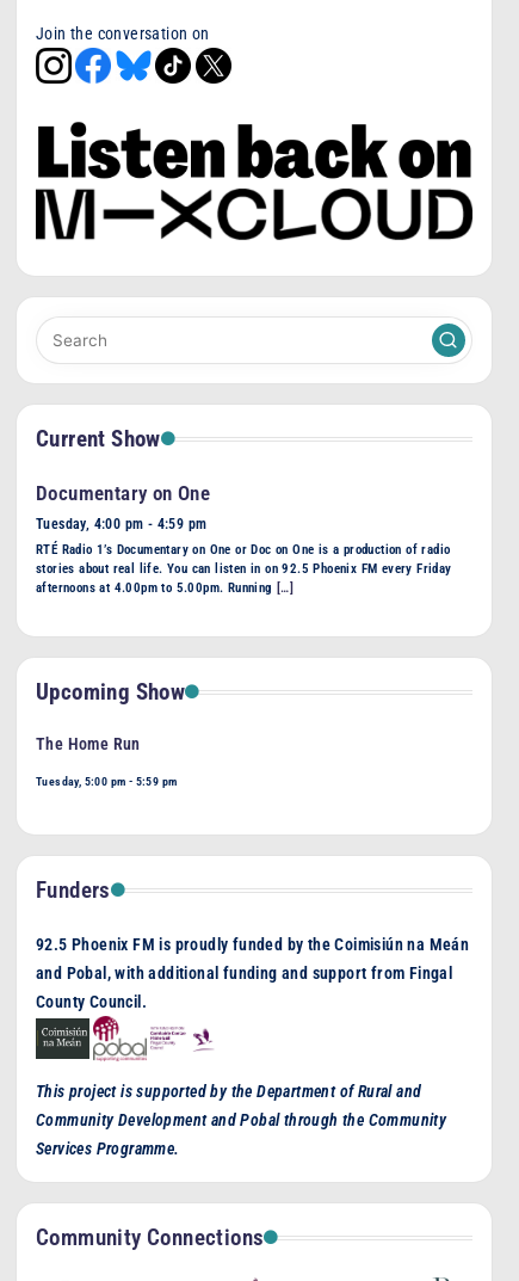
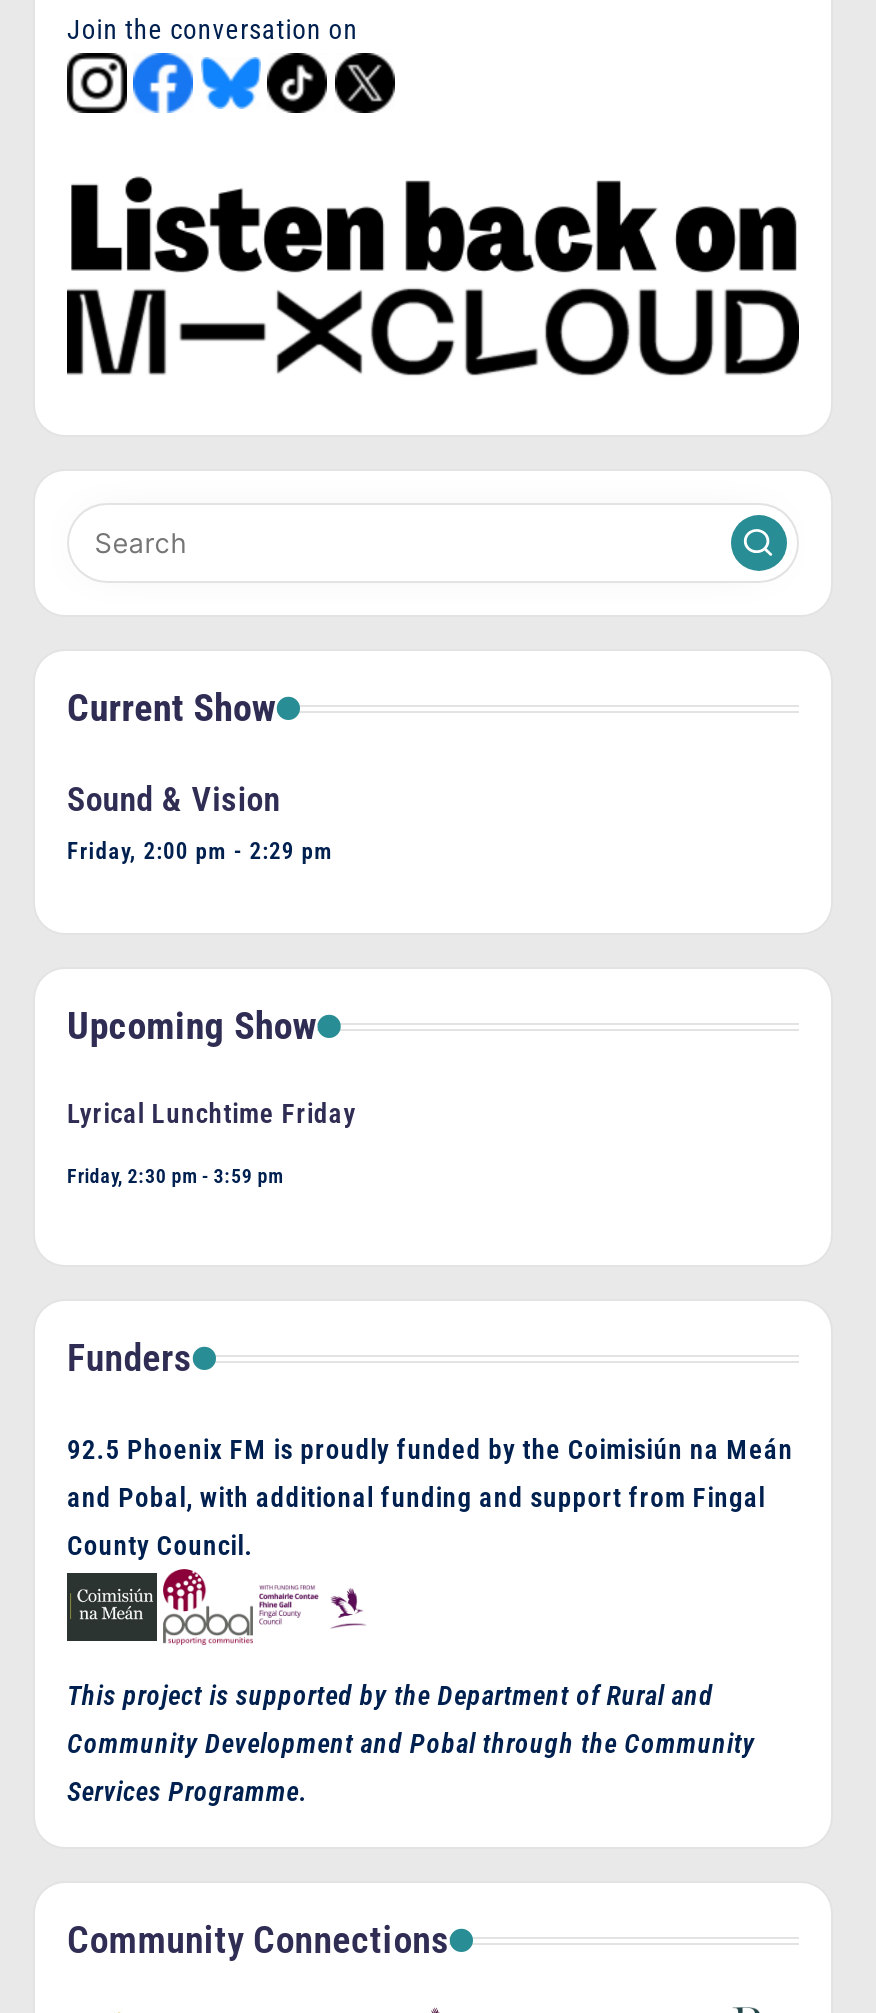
[36,481,452,596] Documentary on One | Tuesday, 4:00 pm - 4:59 pm | RTÉ Radio 1’s Documentary on One or Doc on One is a production of radio | stories about real life. You can listen in on 92.5 Phoenix FM every Friday | afternoons at 4.00pm to 5.00pm. Running […] -> [67,779,333,865] Sound & Vision | Friday, 2:00 pm - 2:29 pm
[36,734,141,754] The Home Run -> [67,1097,356,1129] Lyrical Lunchtime Friday
[36,775,177,788] Tuesday, 5:00 pm - 5:59 pm -> [67,1165,283,1187] Friday, 2:30 pm - 3:59 pm

